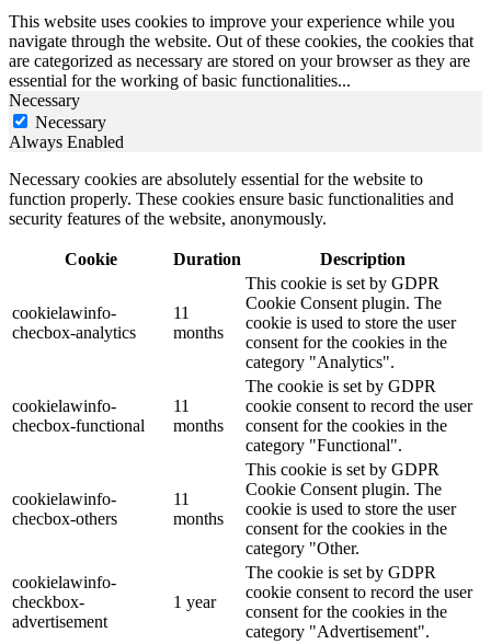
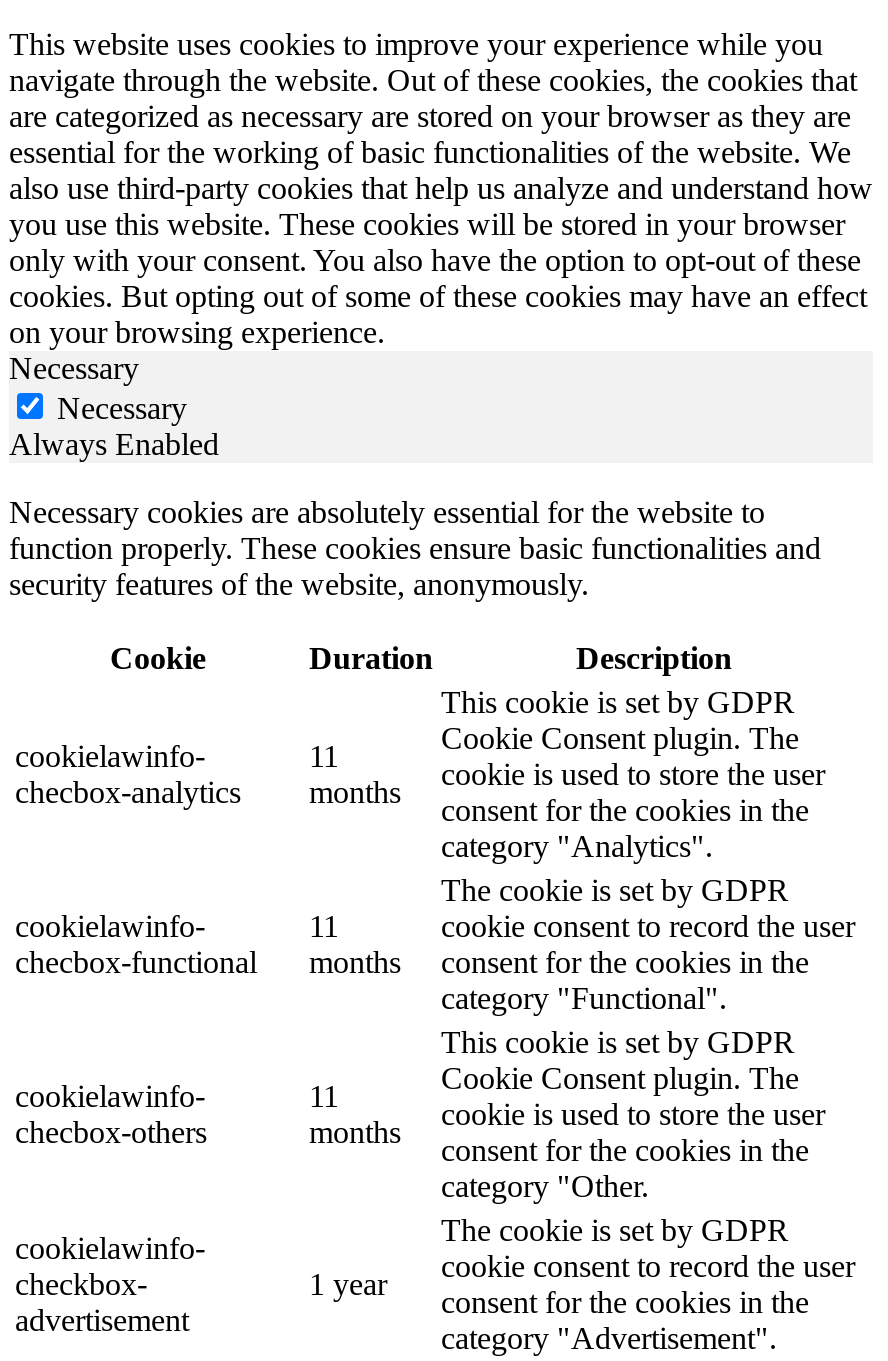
[9,71,351,90] essential for the working of basic functionalities... -> [9,135,873,349] essential for the working of basic functionalities of the website. We | also use third-party cookies that help us analyze and understand how | you use this website. These cookies will be stored in your browser | only with your consent. You also have the option to opt-out of these | cookies. But opting out of some of these cookies may have an effect | on your browsing experience.

